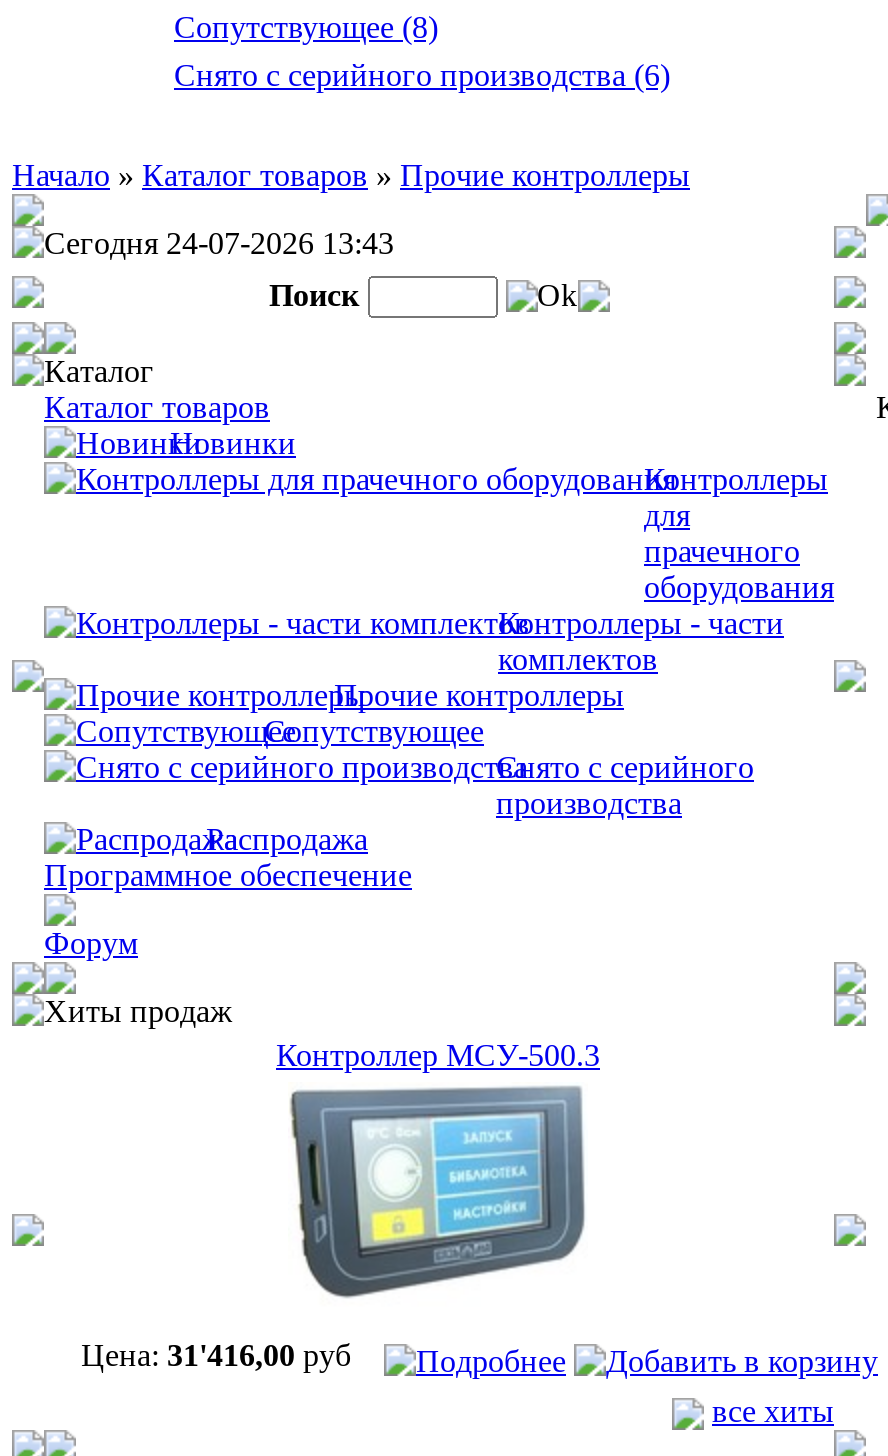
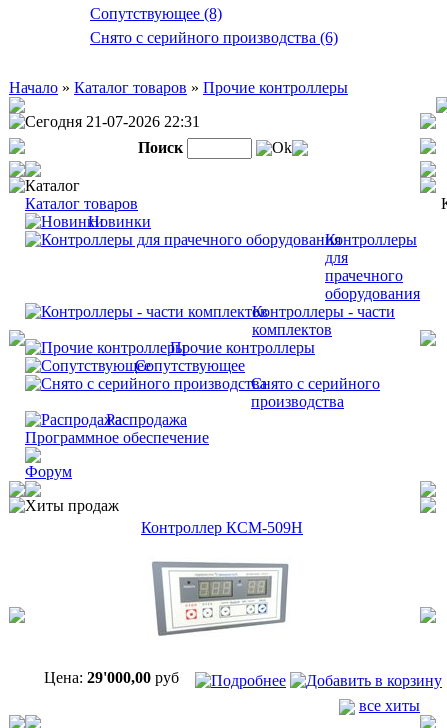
[44,226,394,260] Сегодня 24-07-2026 13:43 -> [25,113,200,130] Сегодня 21-07-2026 22:31
[276,1038,600,1072] Контроллер МСУ-500.3 -> [141,519,303,536] Контроллер КСМ-509H
[81,1088,586,1372] [image] | Цена: 31'416,00 руб -> [43,544,296,686] [image] | Цена: 29'000,00 руб

